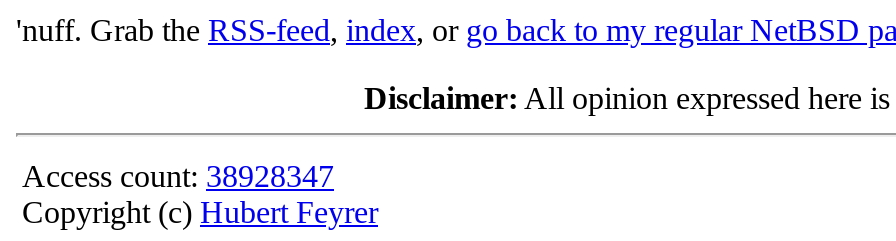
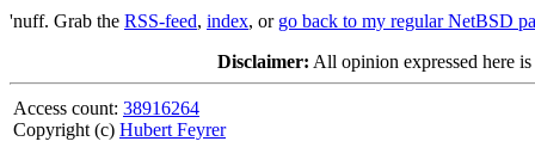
[22,159,334,193] Access count: 38928347 -> [13,98,199,118] Access count: 38916264

